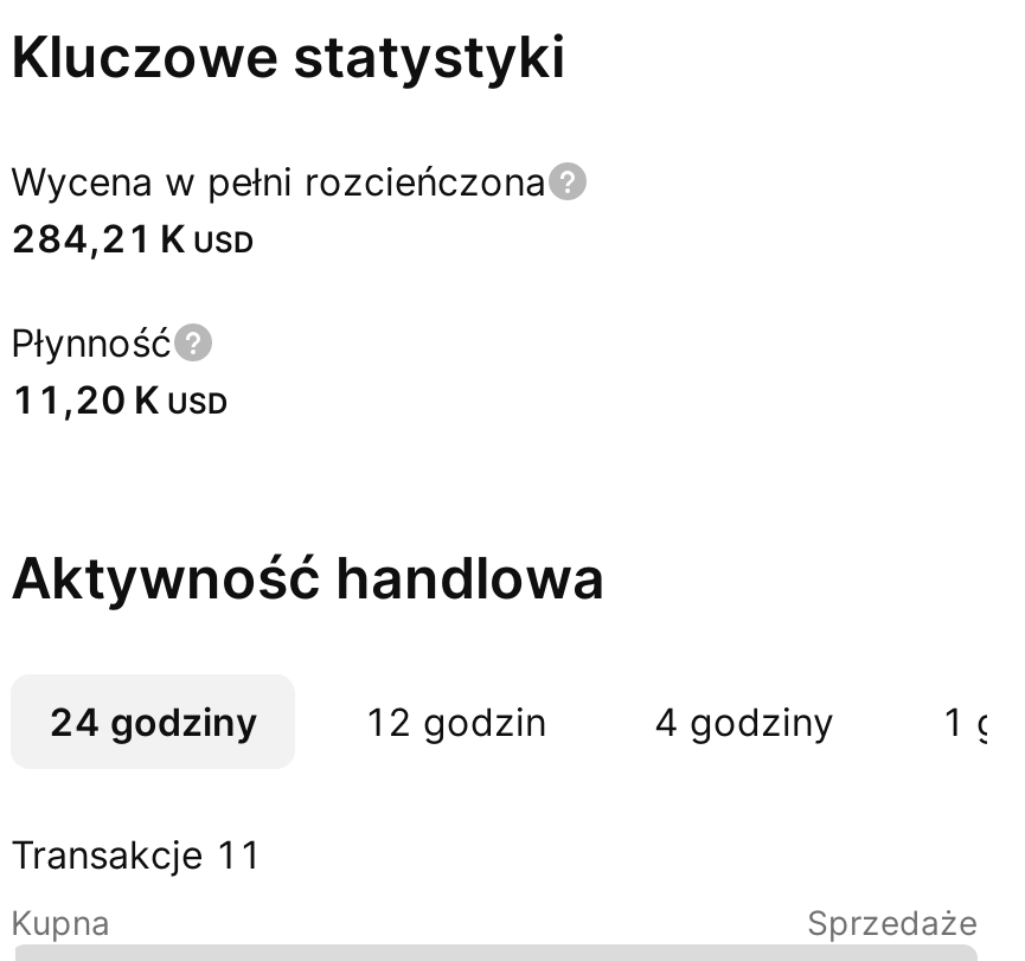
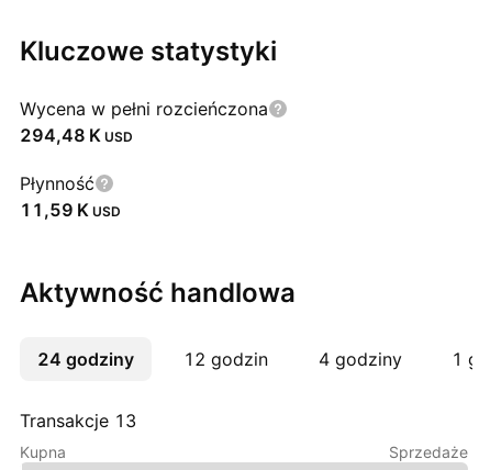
[11,214,255,262] 284,21 K USD -> [20,124,133,146] 294,48 K USD
[11,376,229,423] 11,20 K USD -> [20,199,121,221] 11,59 K USD
[11,831,262,878] Transakcje 11 -> [20,410,136,432] Transakcje 13

